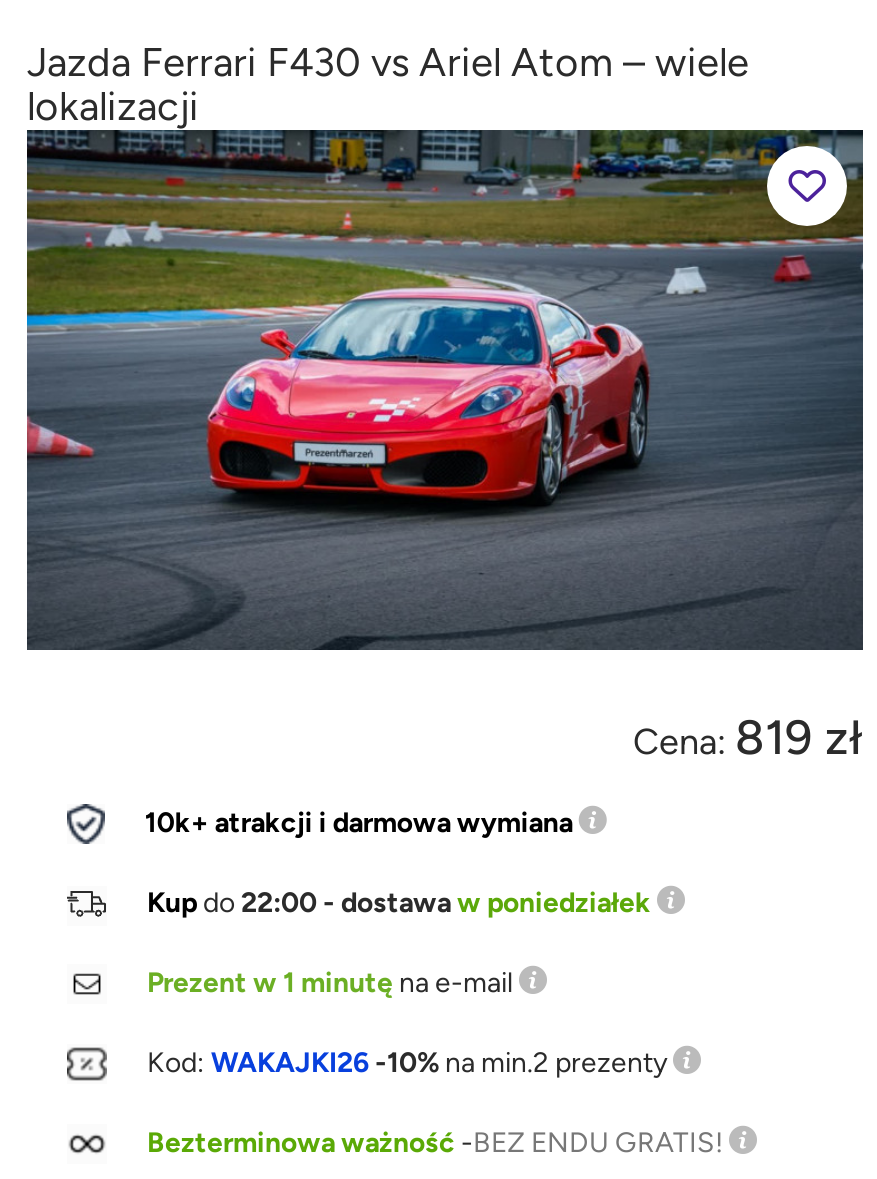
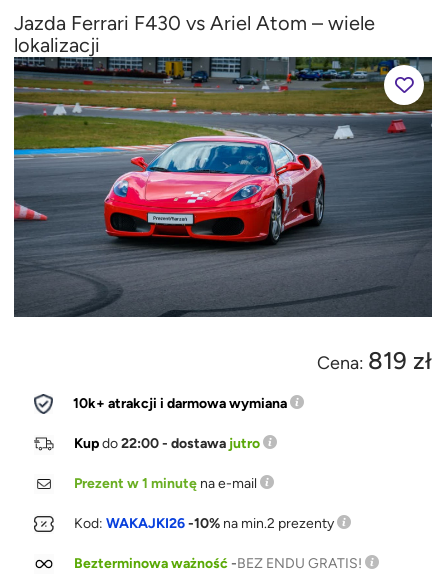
[147,887,651,921] Kup do 22:00 - dostawa w poniedziałek -> [74,435,260,452] Kup do 22:00 - dostawa jutro

